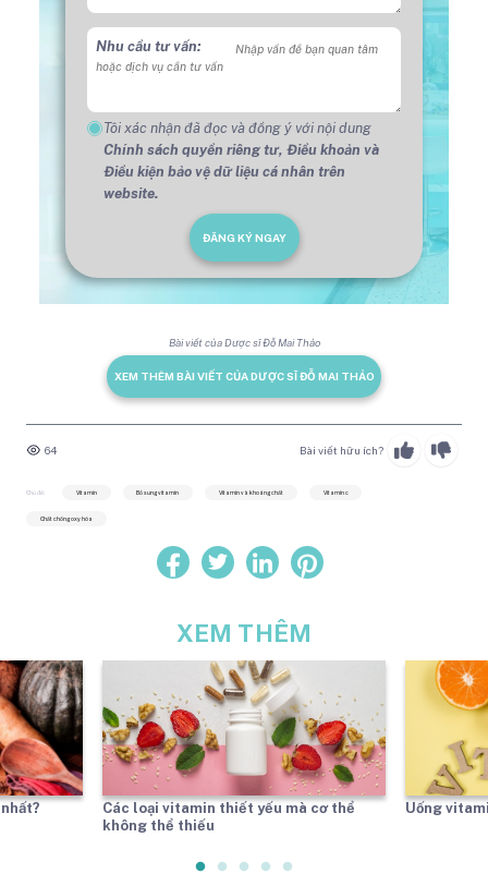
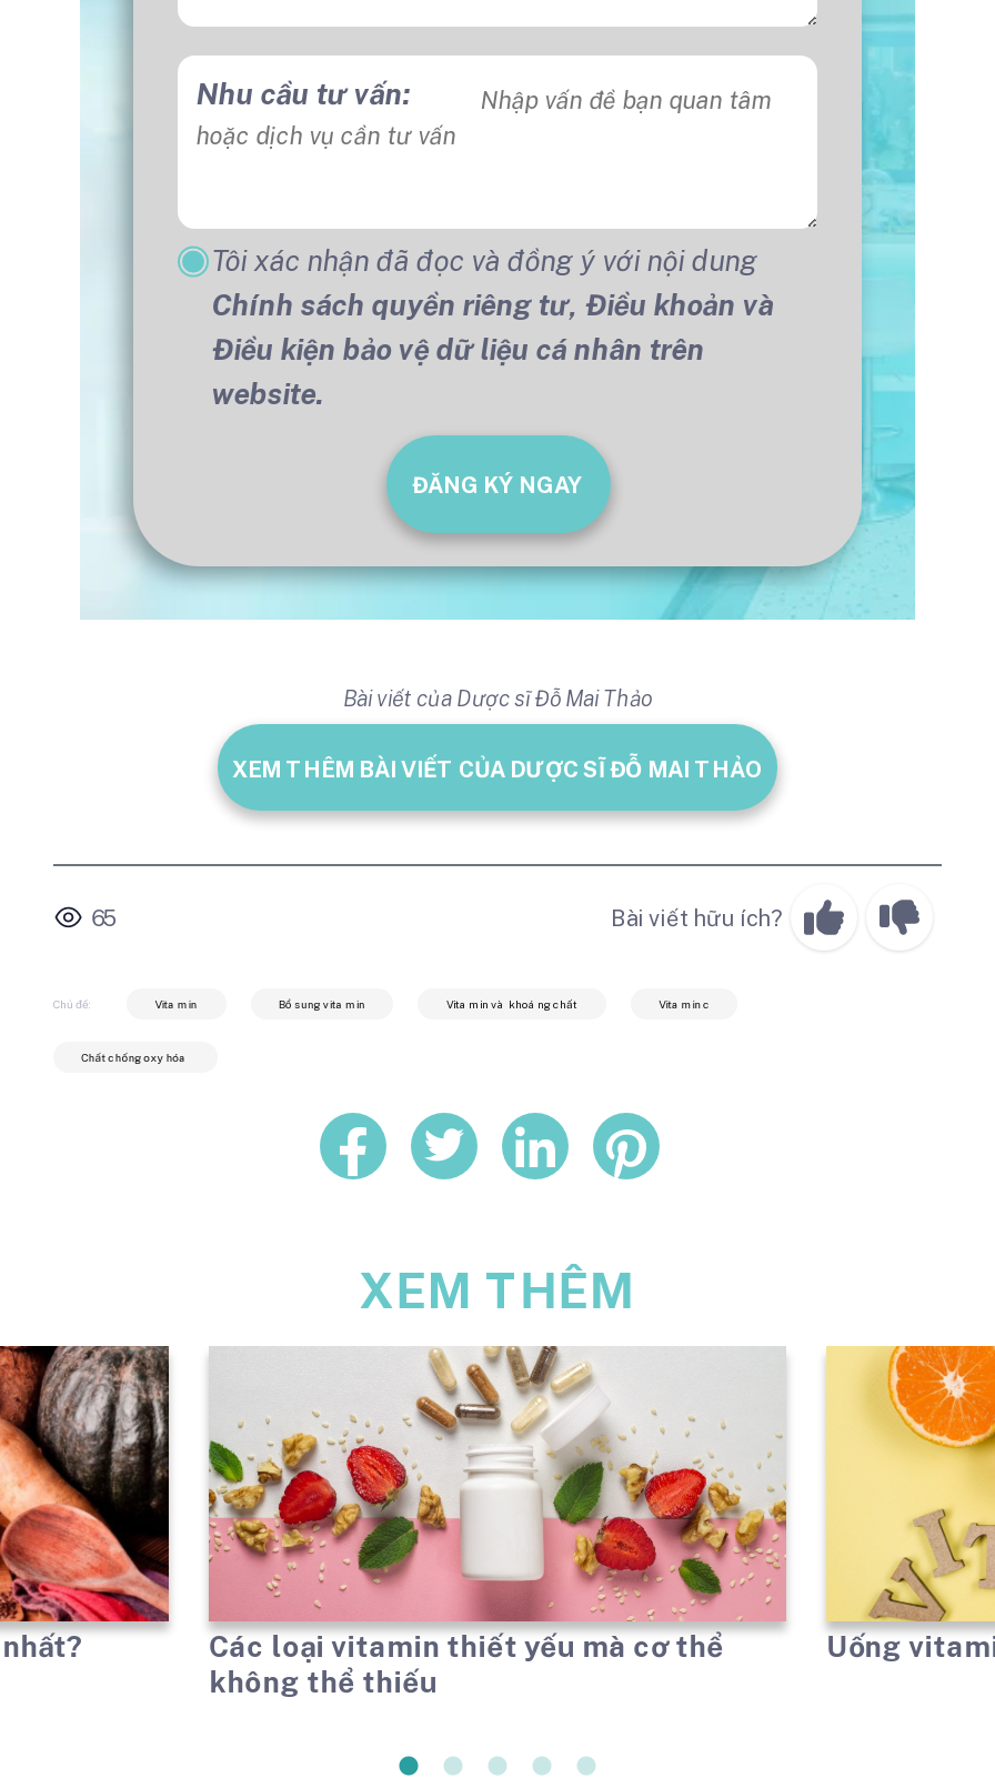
[45,444,57,457] 64 -> [91,904,116,931] 65

